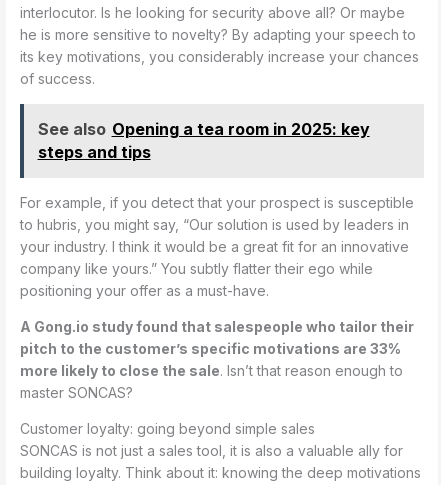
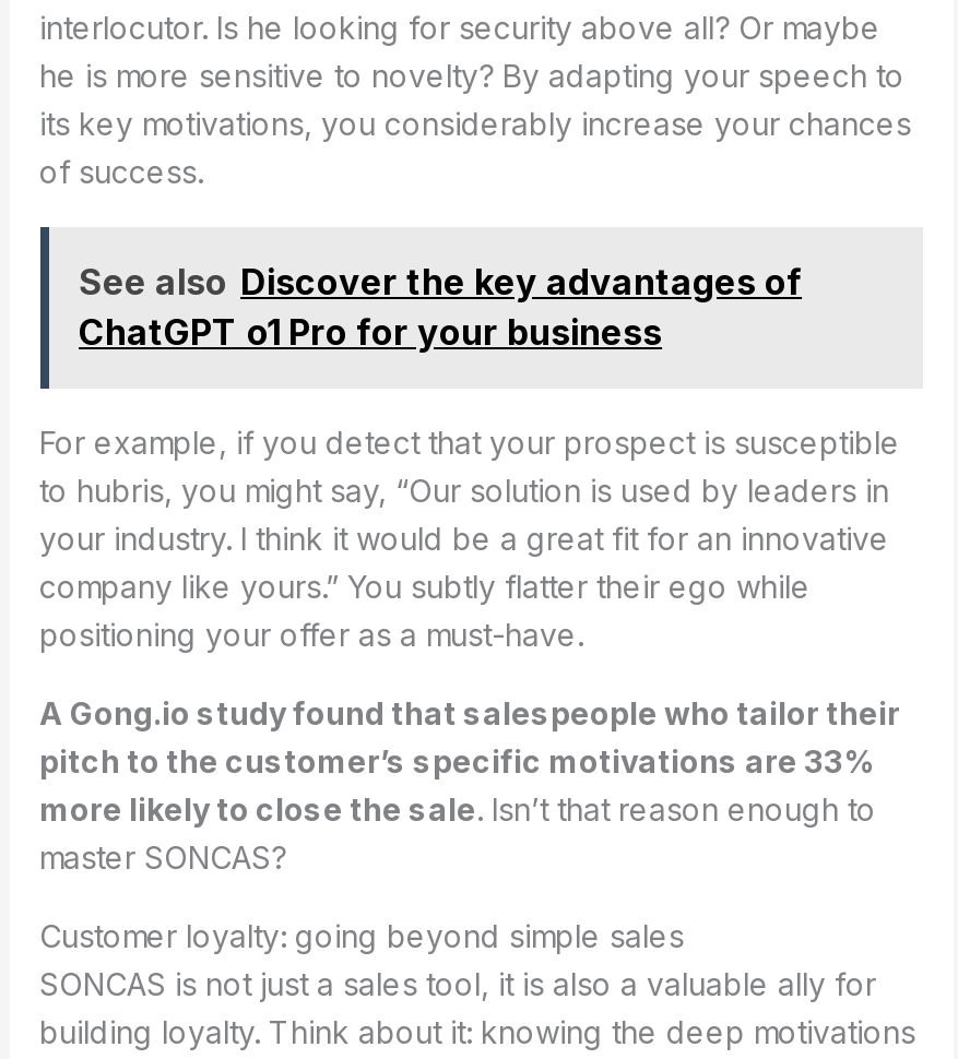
[37,119,369,162] See also Opening a tea room in 2025: key | steps and tips -> [79,260,802,354] See also Discover the key advantages of | ChatGPT o1 Pro for your business

